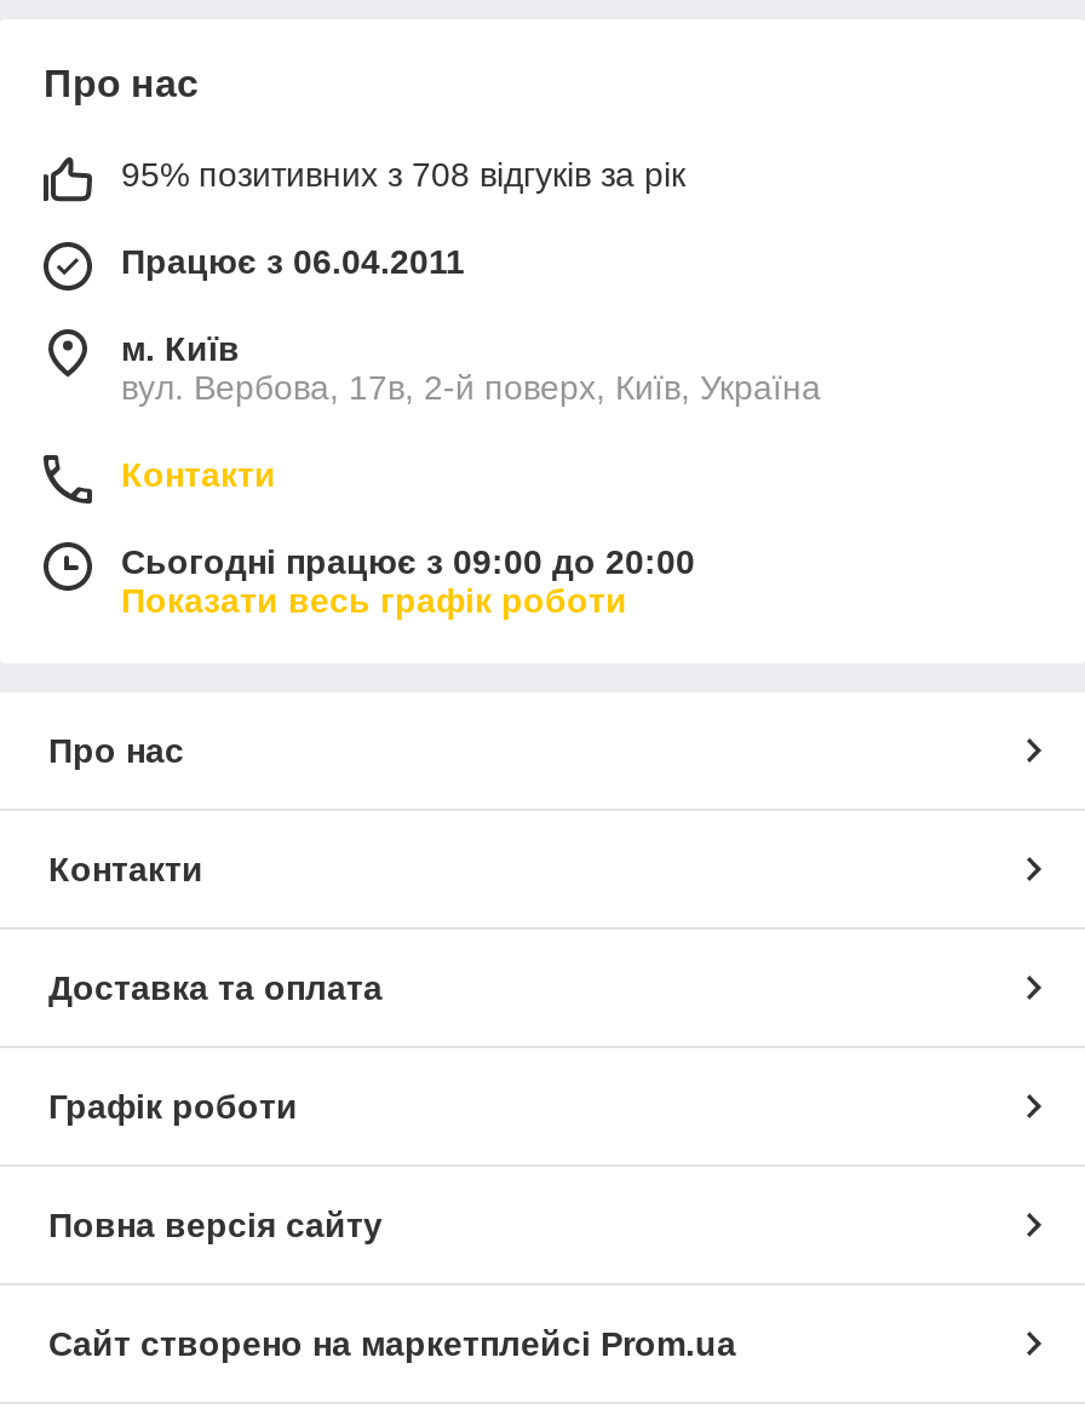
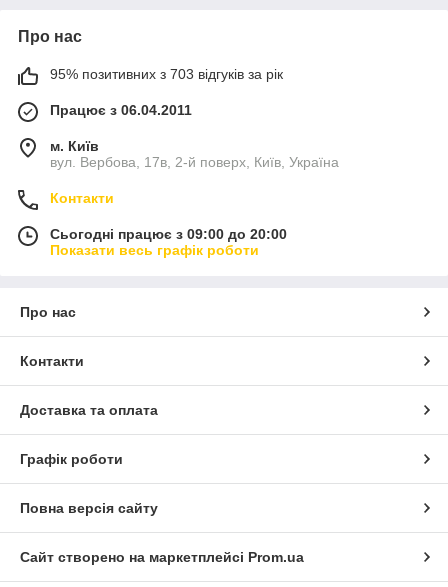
[121,155,685,194] 95% позитивних з 708 відгуків за рік -> [50,66,283,82] 95% позитивних з 703 відгуків за рік

